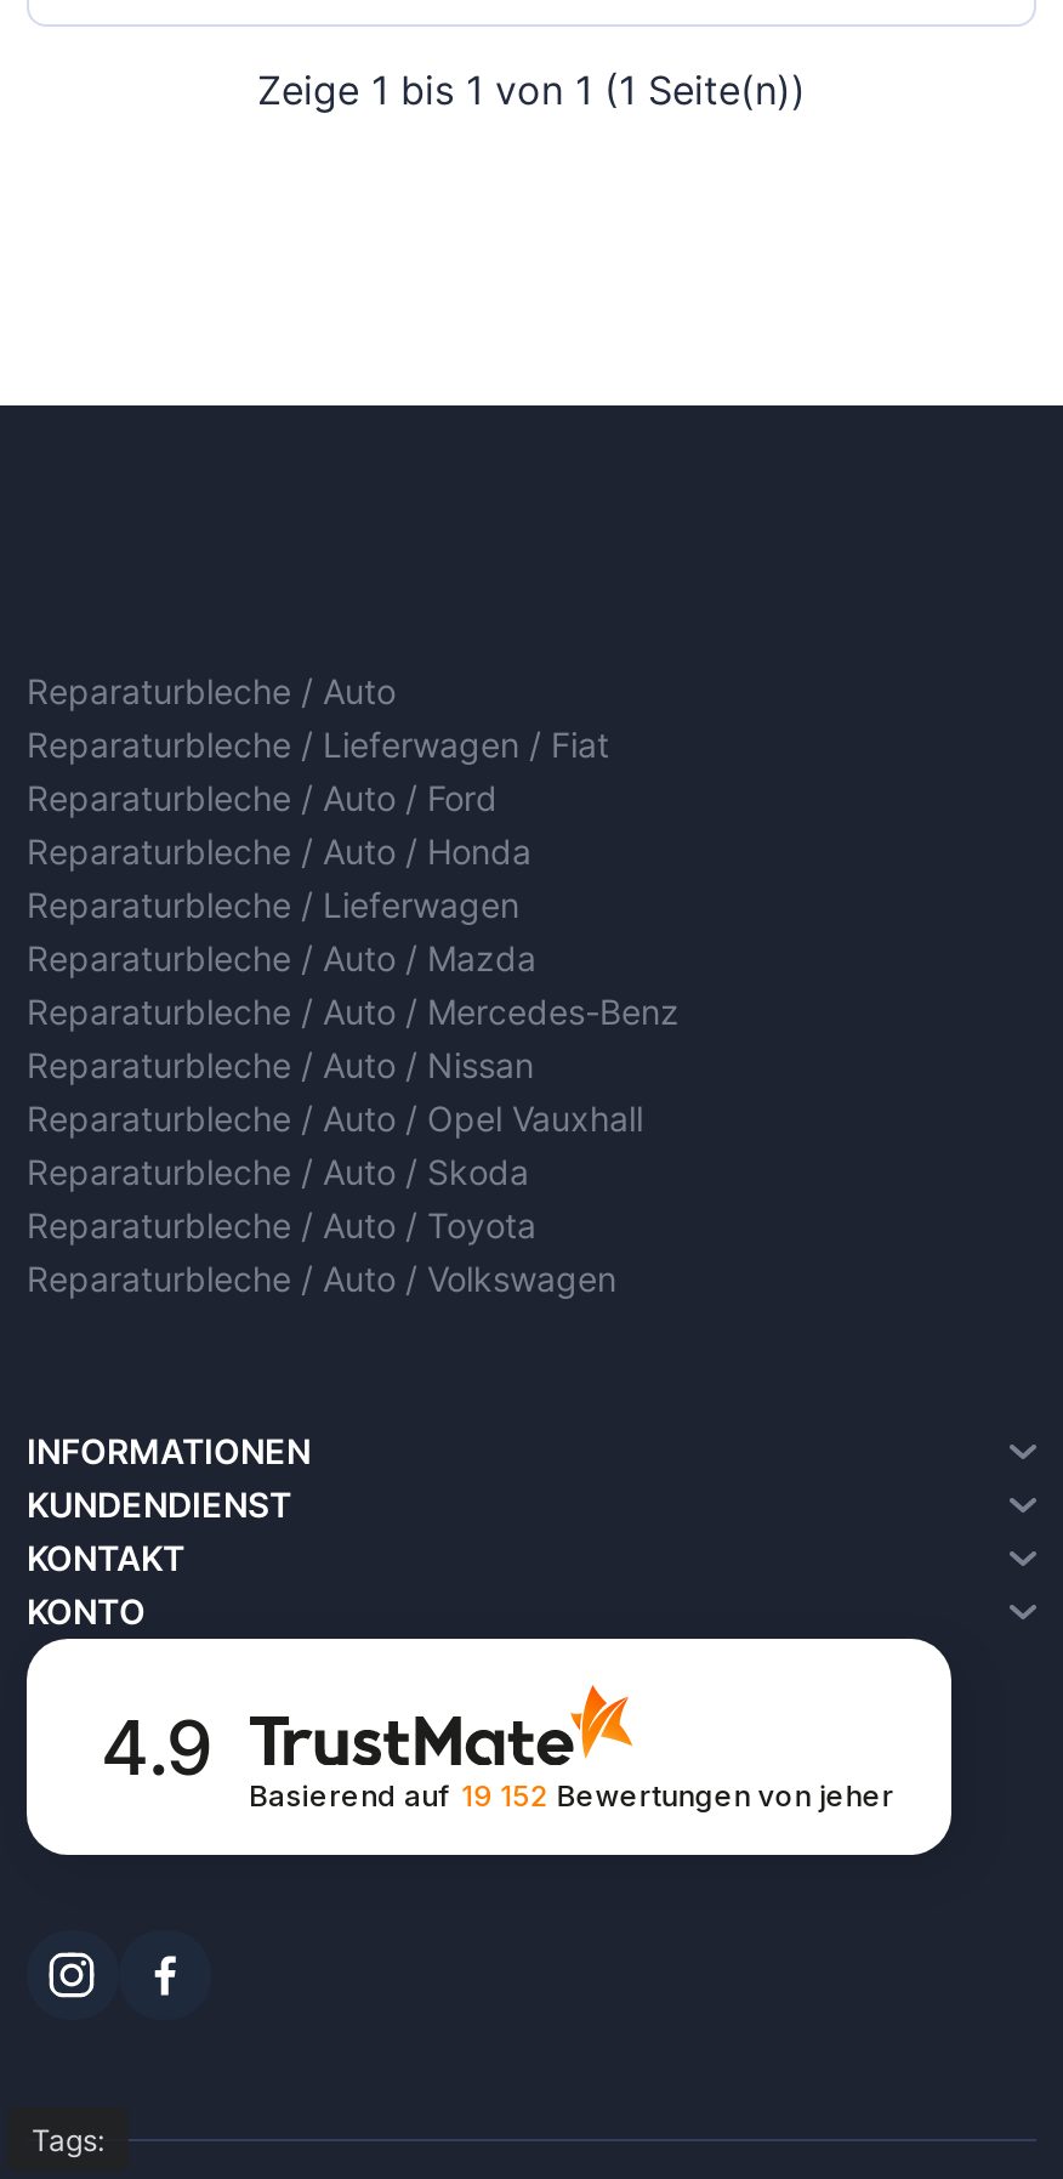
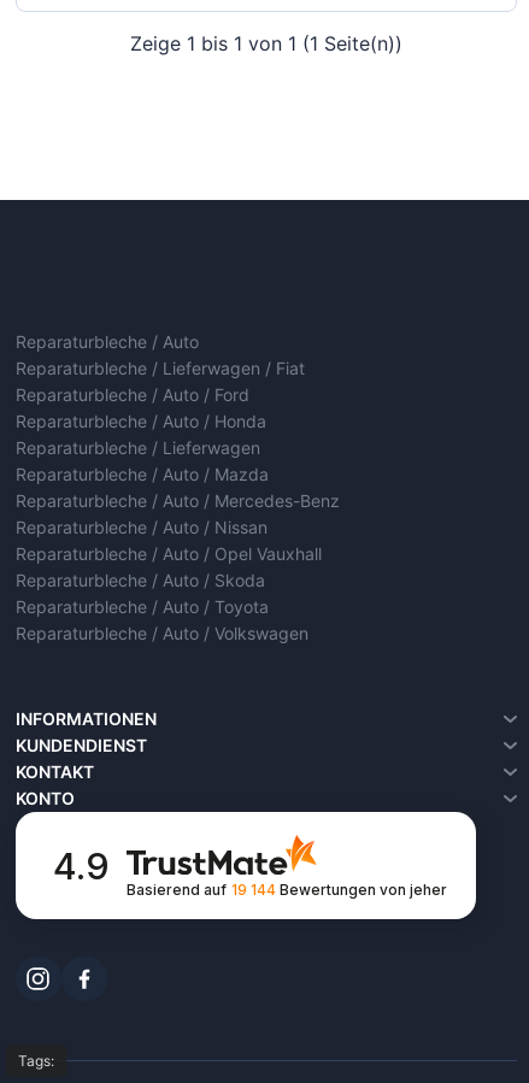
[249,1778,894,1815] Basierend auf 19 152 Bewertungen von jeher -> [126,881,447,899] Basierend auf 19 144 Bewertungen von jeher

